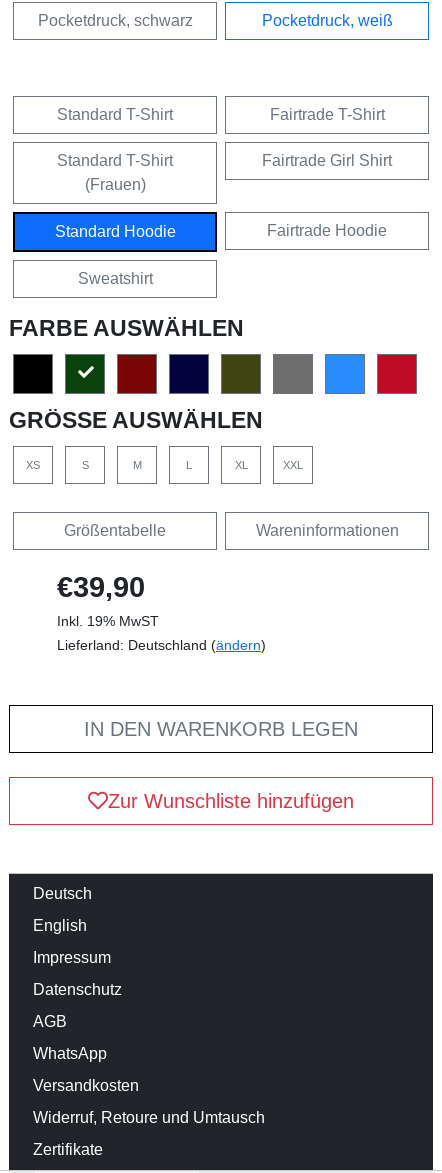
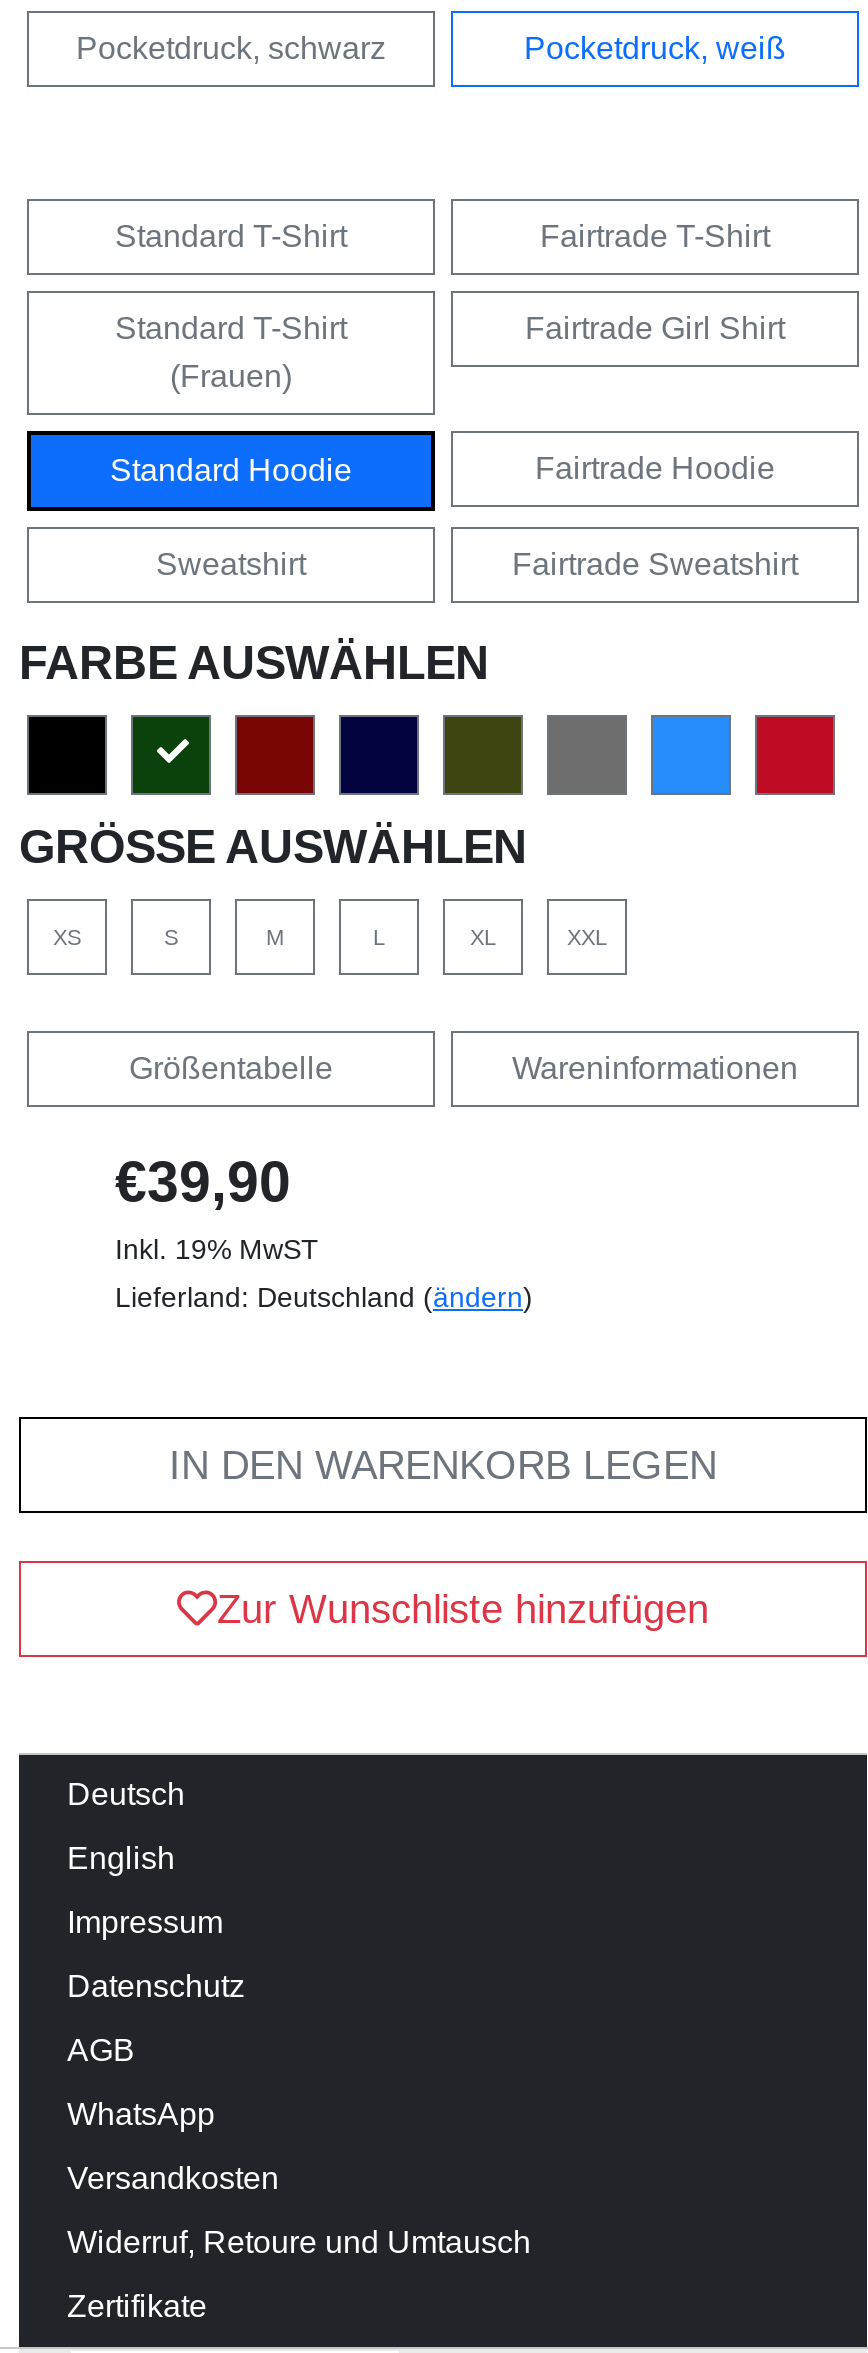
none -> [512,546,798,580] Fairtrade Sweatshirt

